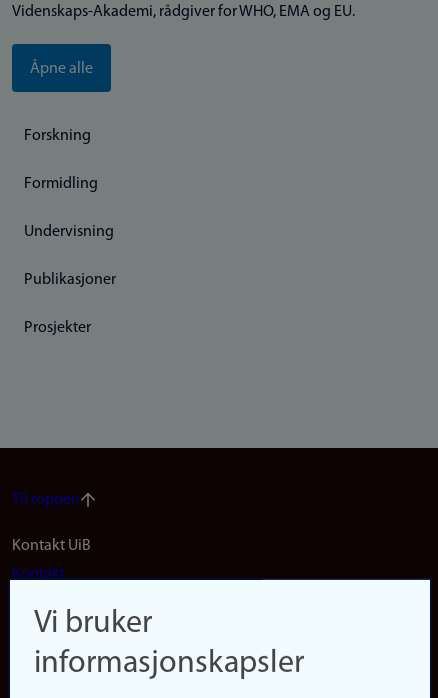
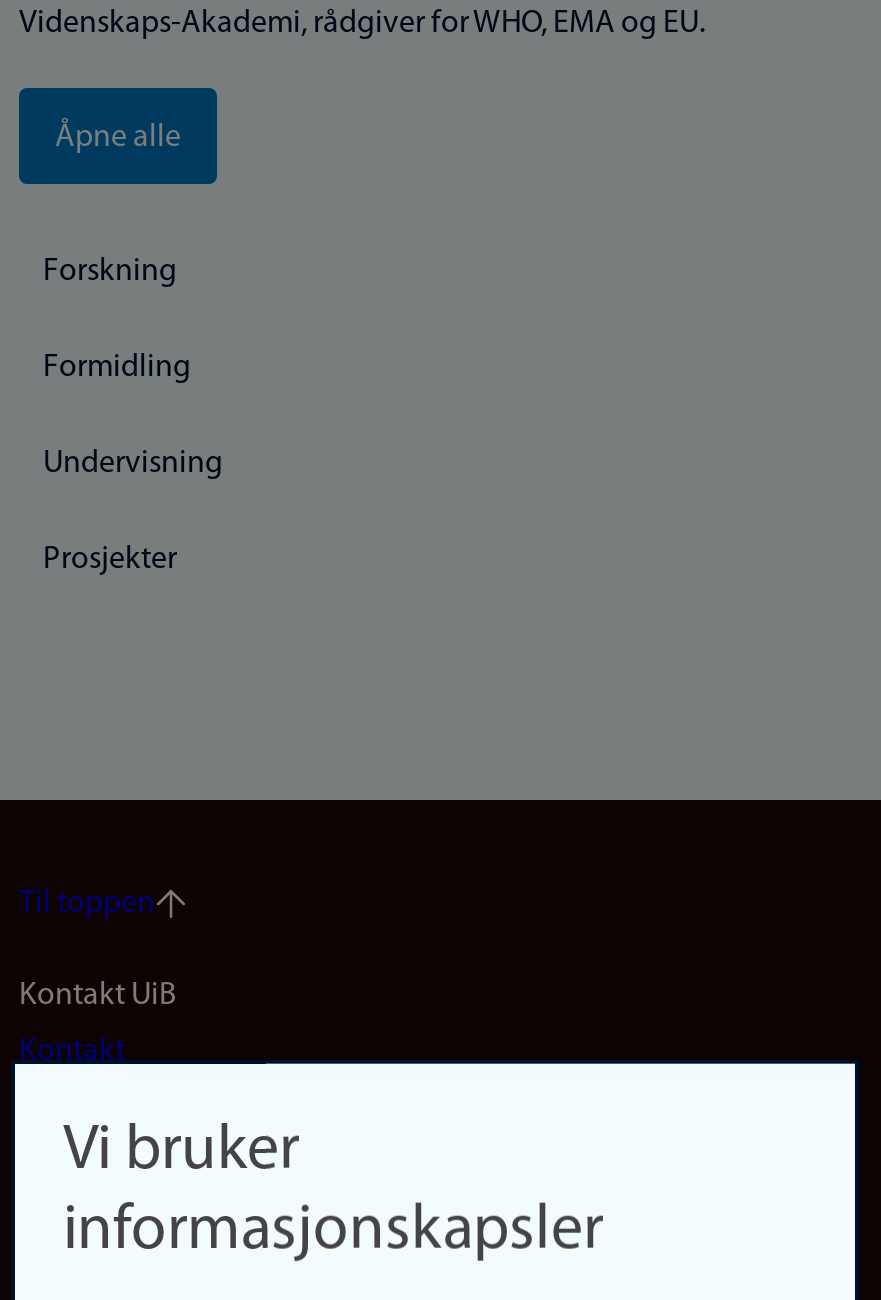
[24,272,116,288] Publikasjoner -> none

